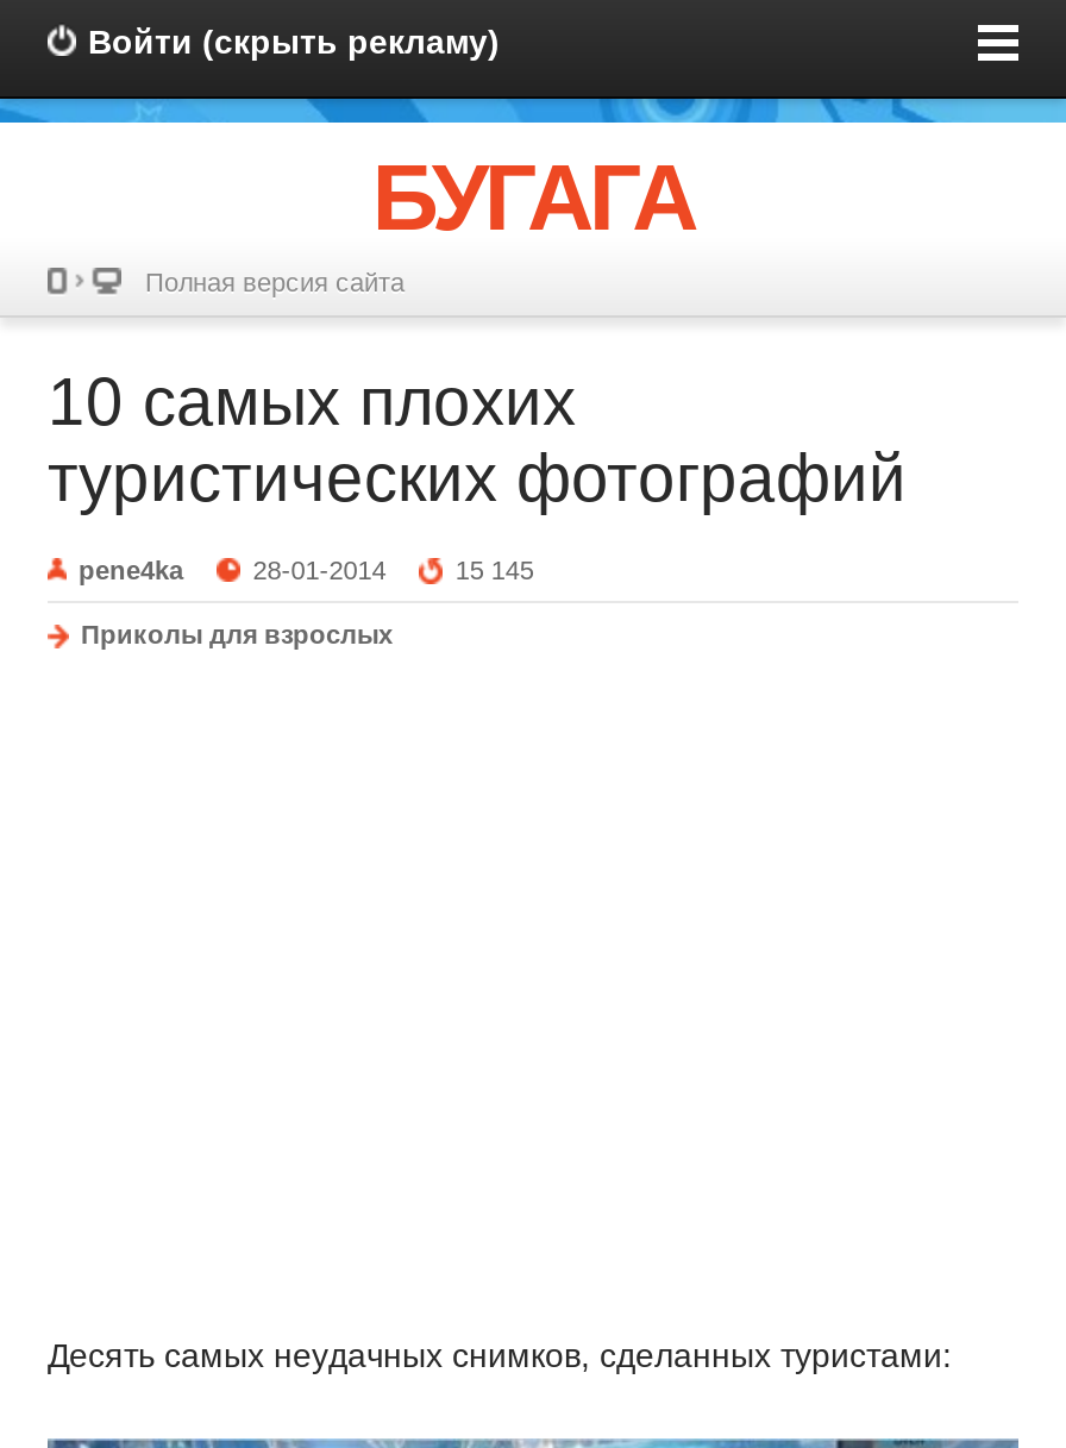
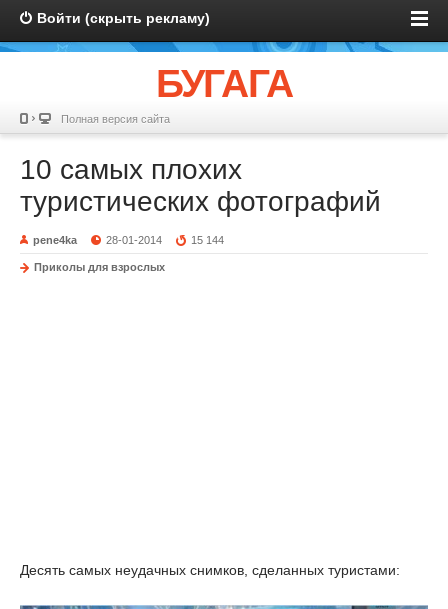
[455,556,534,584] 15 145 -> [191,234,224,246] 15 144

